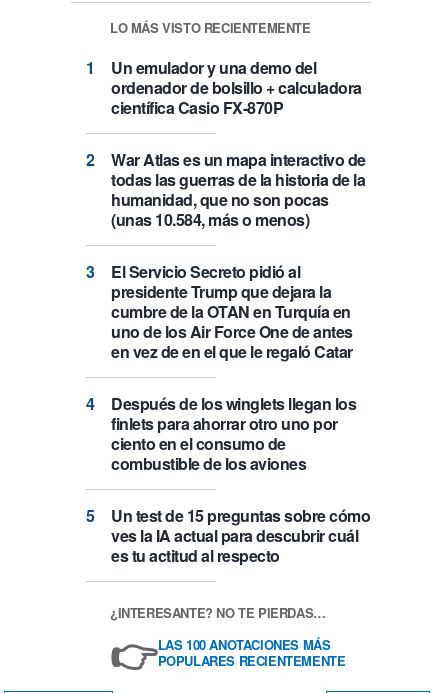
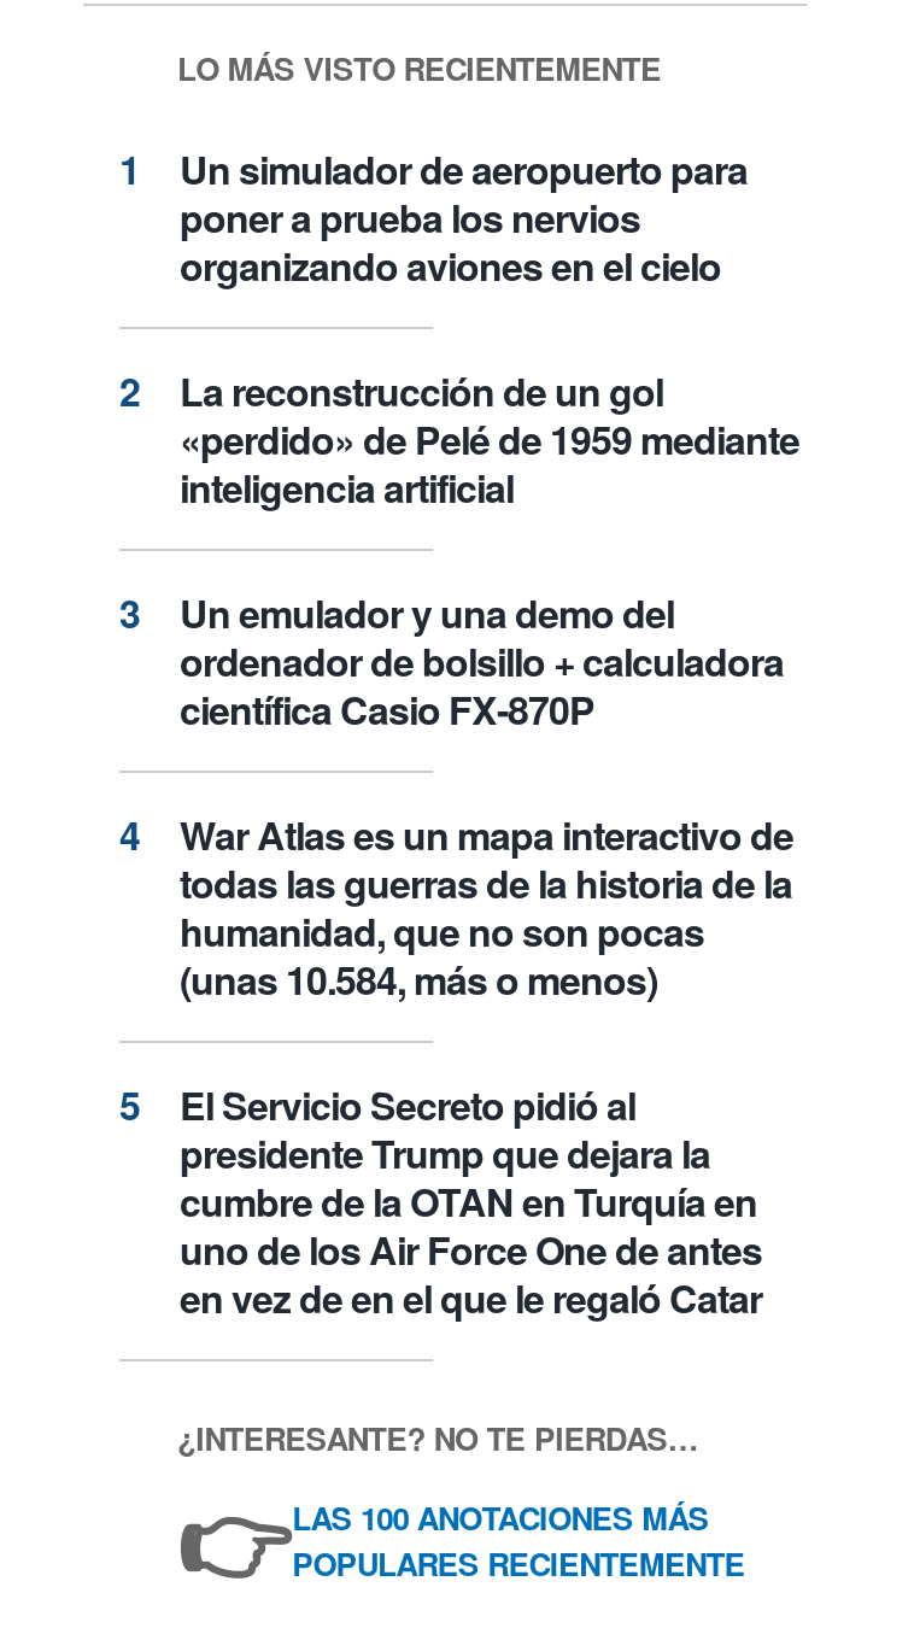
none -> [180,140,799,514] Un simulador de aeropuerto para | poner a prueba los nervios | organizando aviones en el cielo | La reconstrucción de un gol | «perdido» de Pelé de 1959 mediante | inteligencia artificial
moved [111,56,365,363] -> [180,584,793,1324]: Un emulador y una demo del | ordenador de bolsillo + calculadora | científica Casio FX-870P | ... | uno de los Air Force One de antes | en vez de en el que le regaló Catar
[111,392,370,567] Después de los winglets llegan los | finlets para ahorrar otro uno por | ciento en el consumo de | combustible de los aviones | Un test de 15 preguntas sobre cómo | ves la IA actual para descubrir cuál | es tu actitud al respecto -> none

